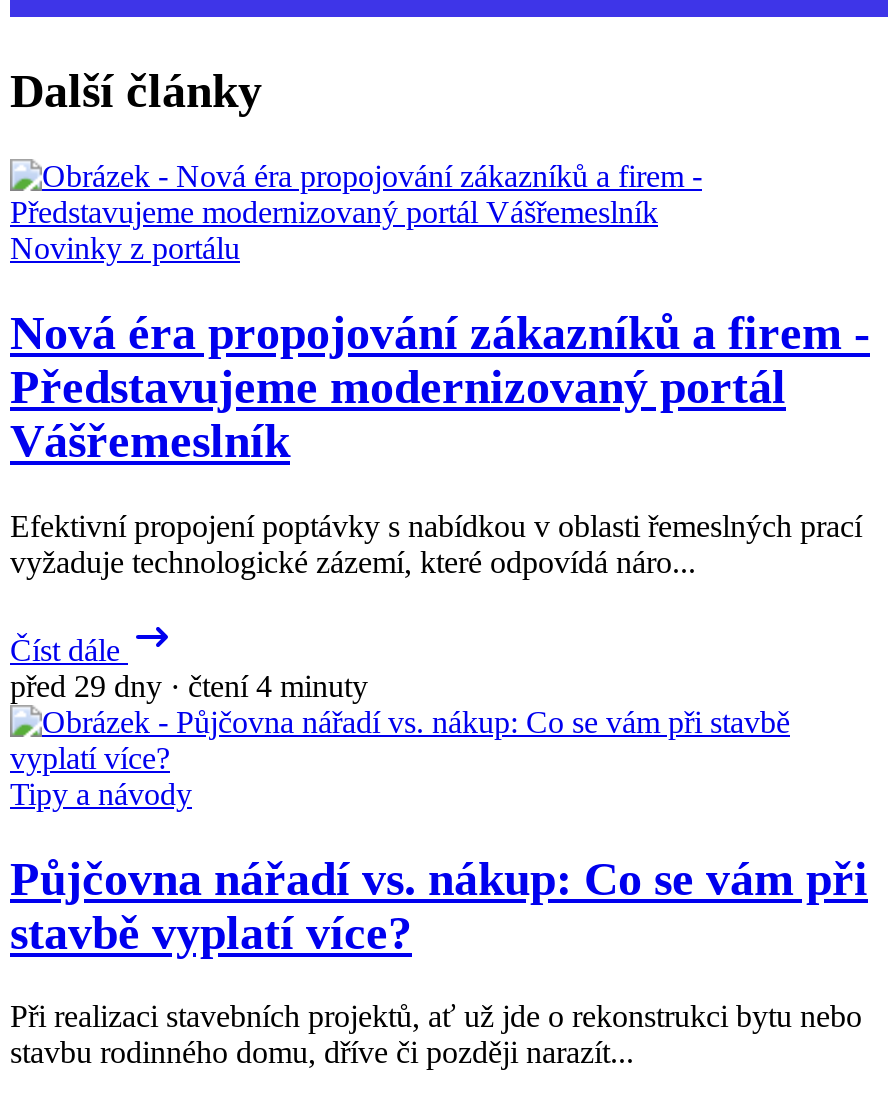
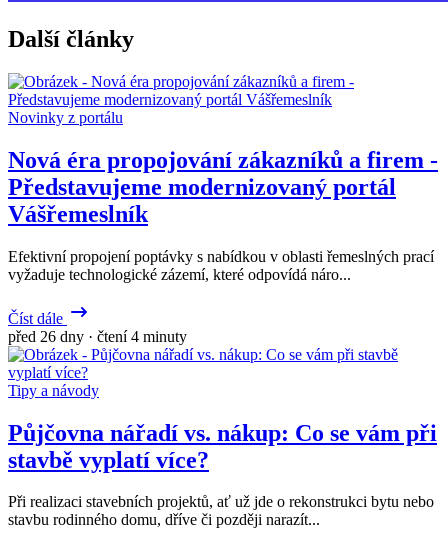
[10,668,368,702] před 29 dny · čtení 4 minuty -> [8,328,187,345] před 26 dny · čtení 4 minuty

